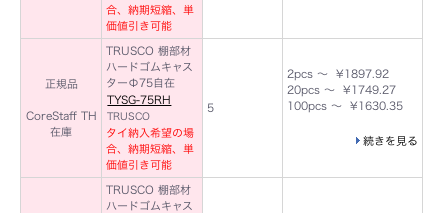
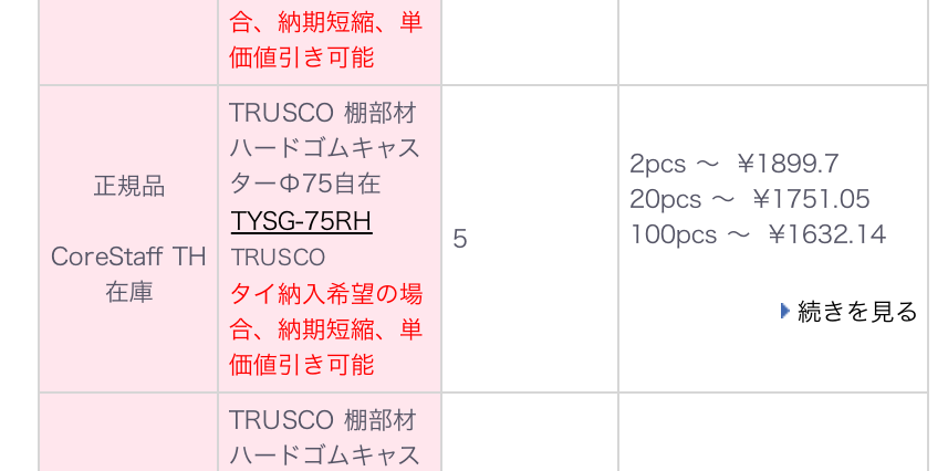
[287,68,389,79] 2pcs ～ ¥1897.92 -> [629,150,839,175] 2pcs ～ ¥1899.7
[287,84,396,95] 20pcs ～ ¥1749.27 -> [629,186,870,210] 20pcs ～ ¥1751.05
[287,100,403,111] 100pcs ～ ¥1630.35 -> [629,221,886,245] 100pcs ～ ¥1632.14

